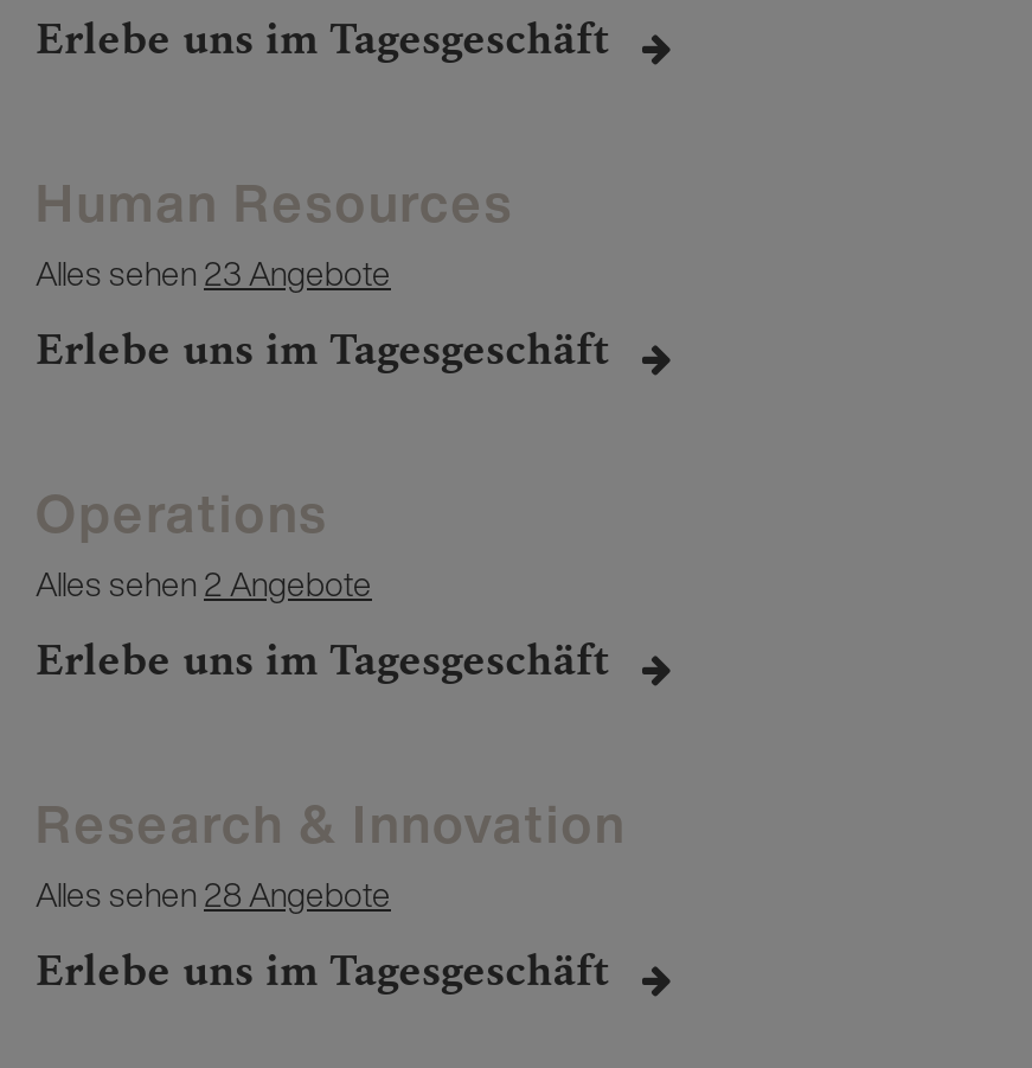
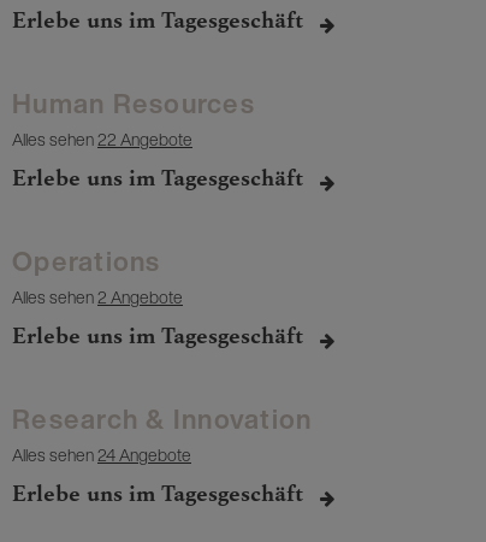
[36,248,391,298] Alles sehen 23 Angebote -> [12,126,192,152] Alles sehen 22 Angebote
[36,869,391,919] Alles sehen 28 Angebote -> [12,442,191,467] Alles sehen 24 Angebote

